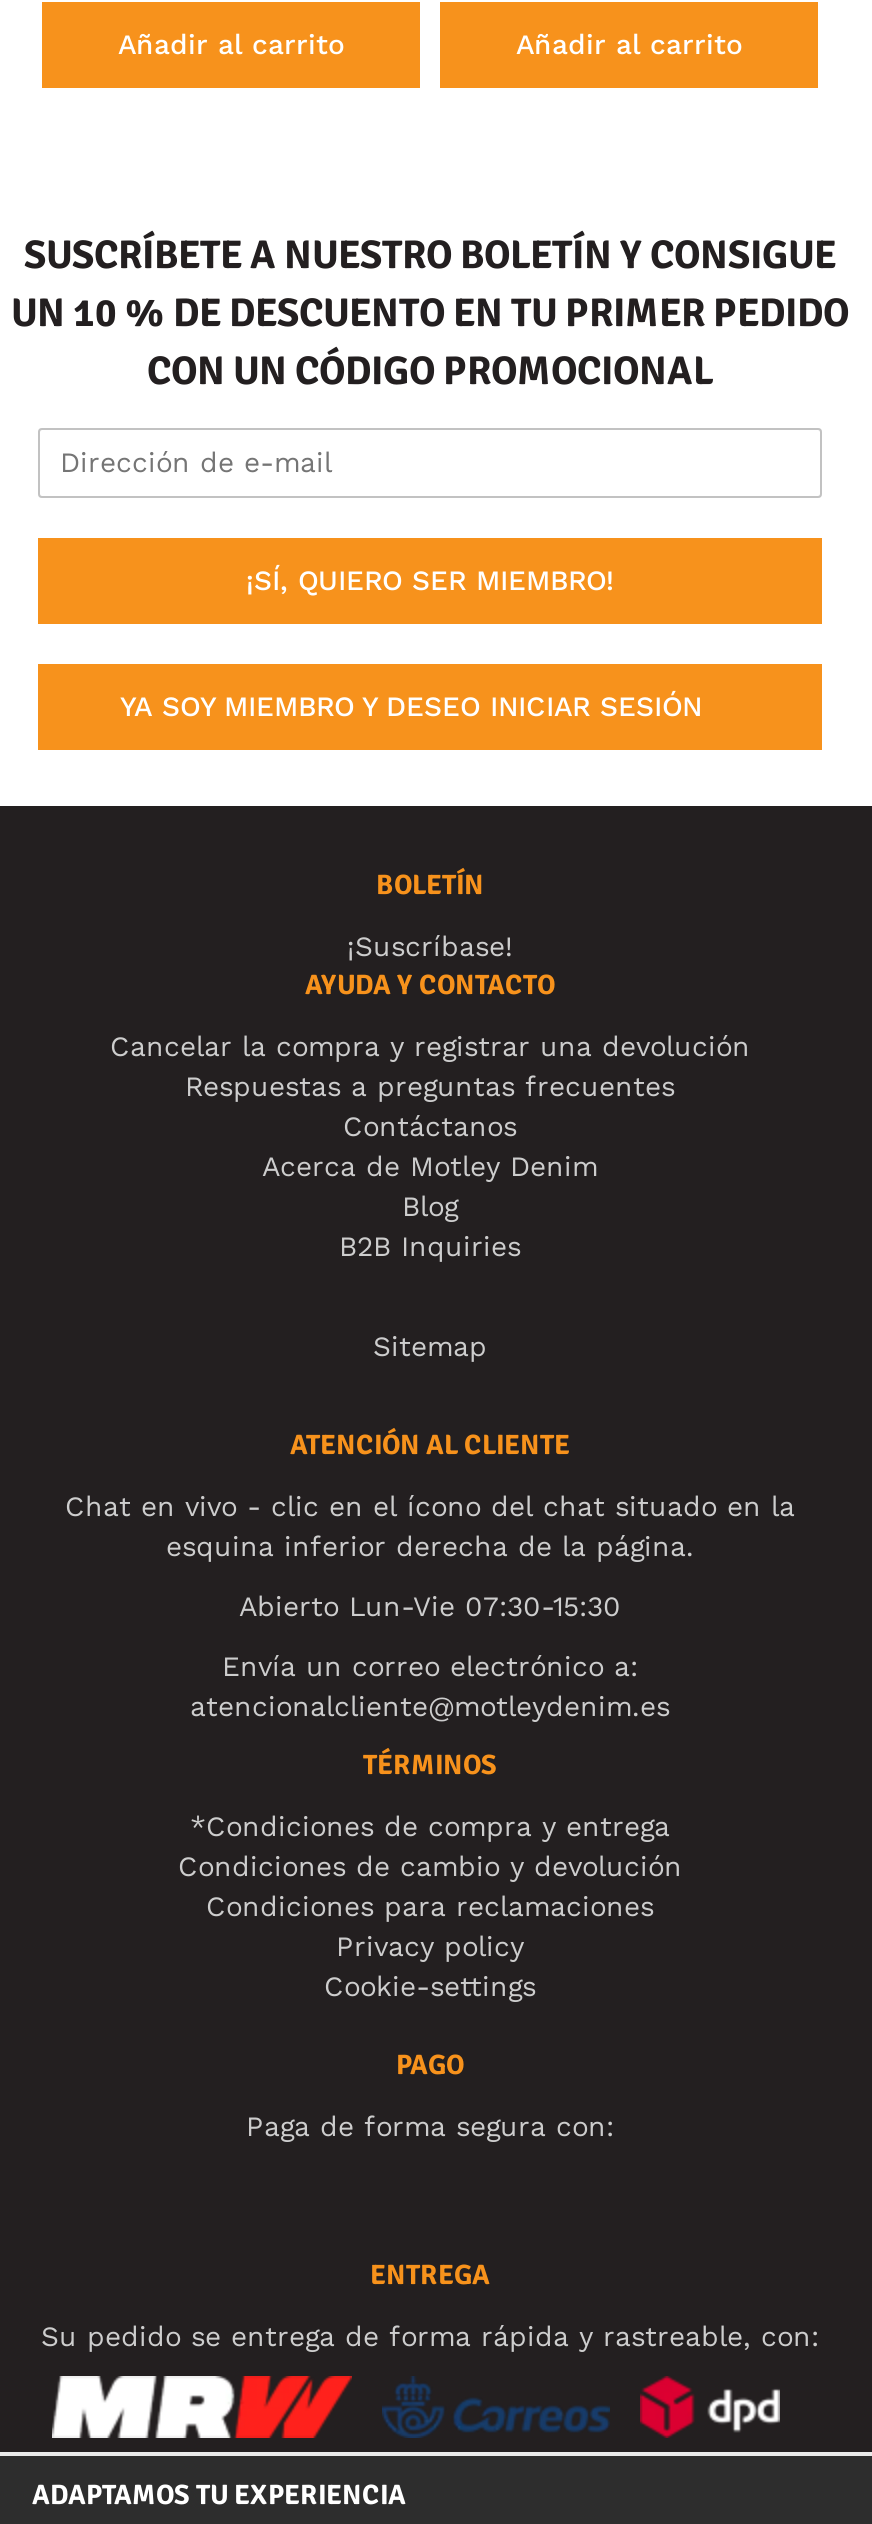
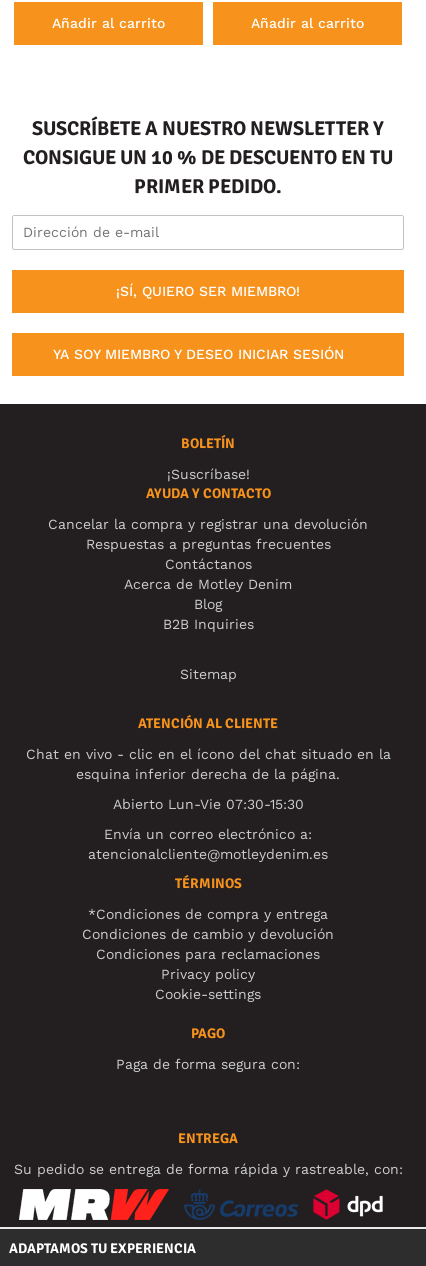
[11,230,849,396] SUSCRÍBETE A NUESTRO BOLETÍN Y CONSIGUE | UN 10 % DE DESCUENTO EN TU PRIMER PEDIDO | CON UN CÓDIGO PROMOCIONAL -> [23,116,393,199] SUSCRÍBETE A NUESTRO NEWSLETTER Y | CONSIGUE UN 10 % DE DESCUENTO EN TU | PRIMER PEDIDO.

